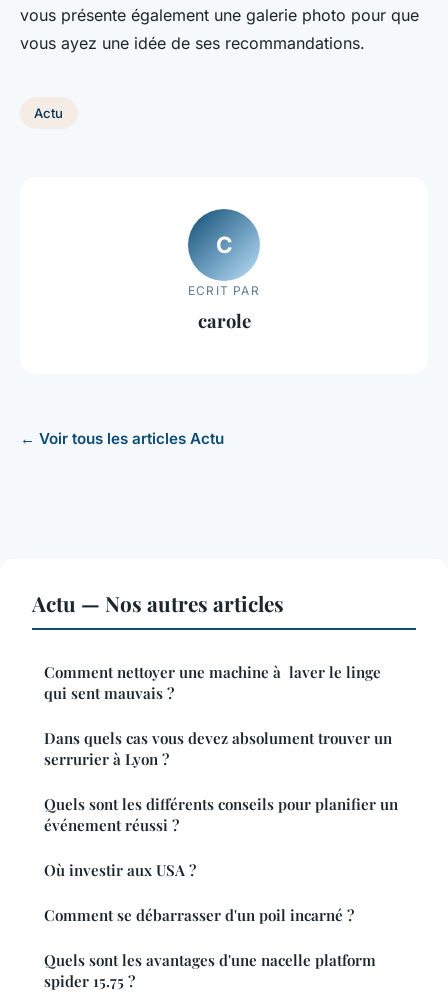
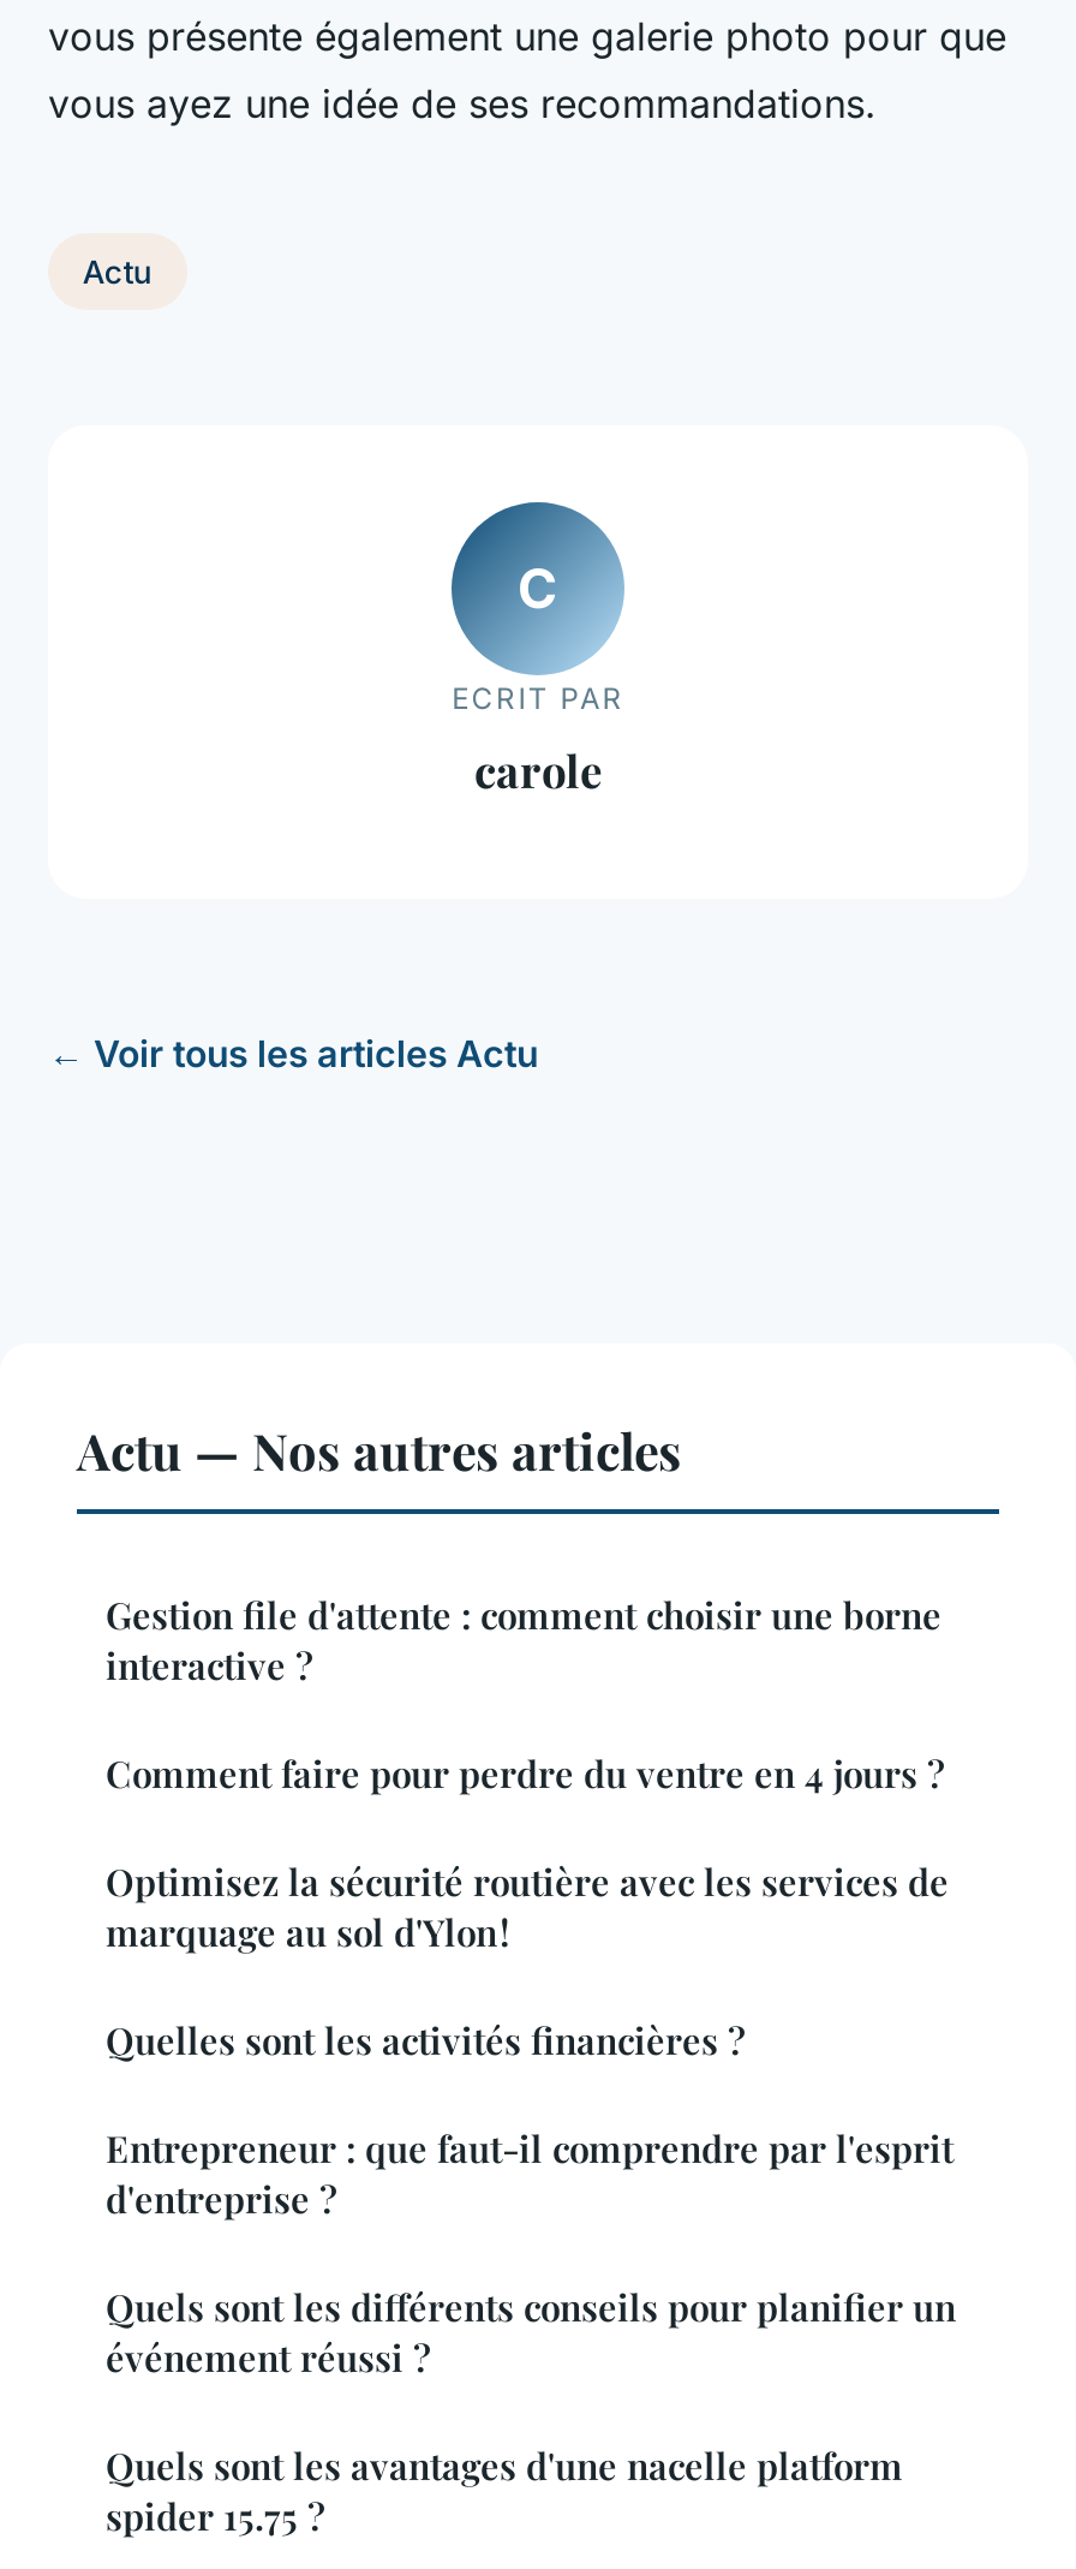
[44,662,392,769] Comment nettoyer une machine à laver le linge | qui sent mauvais ? | Dans quels cas vous devez absolument trouver un | serrurier à Lyon ? -> [106,1591,954,2223] Gestion file d'attente : comment choisir une borne | interactive ? | Comment faire pour perdre du ventre en 4 jours ? | Optimisez la sécurité routière avec les services de | marquage au sol d'Ylon ! | Quelles sont les activités financières ? | Entrepreneur : que faut-il comprendre par l'esprit | d'entreprise ?
moved [44,794,398,835] -> [106,2283,956,2382]: Quels sont les différents conseils pour planifier un | événement réussi ?
[44,860,354,925] Où investir aux USA ? | Comment se débarrasser d'un poil incarné ? -> none

